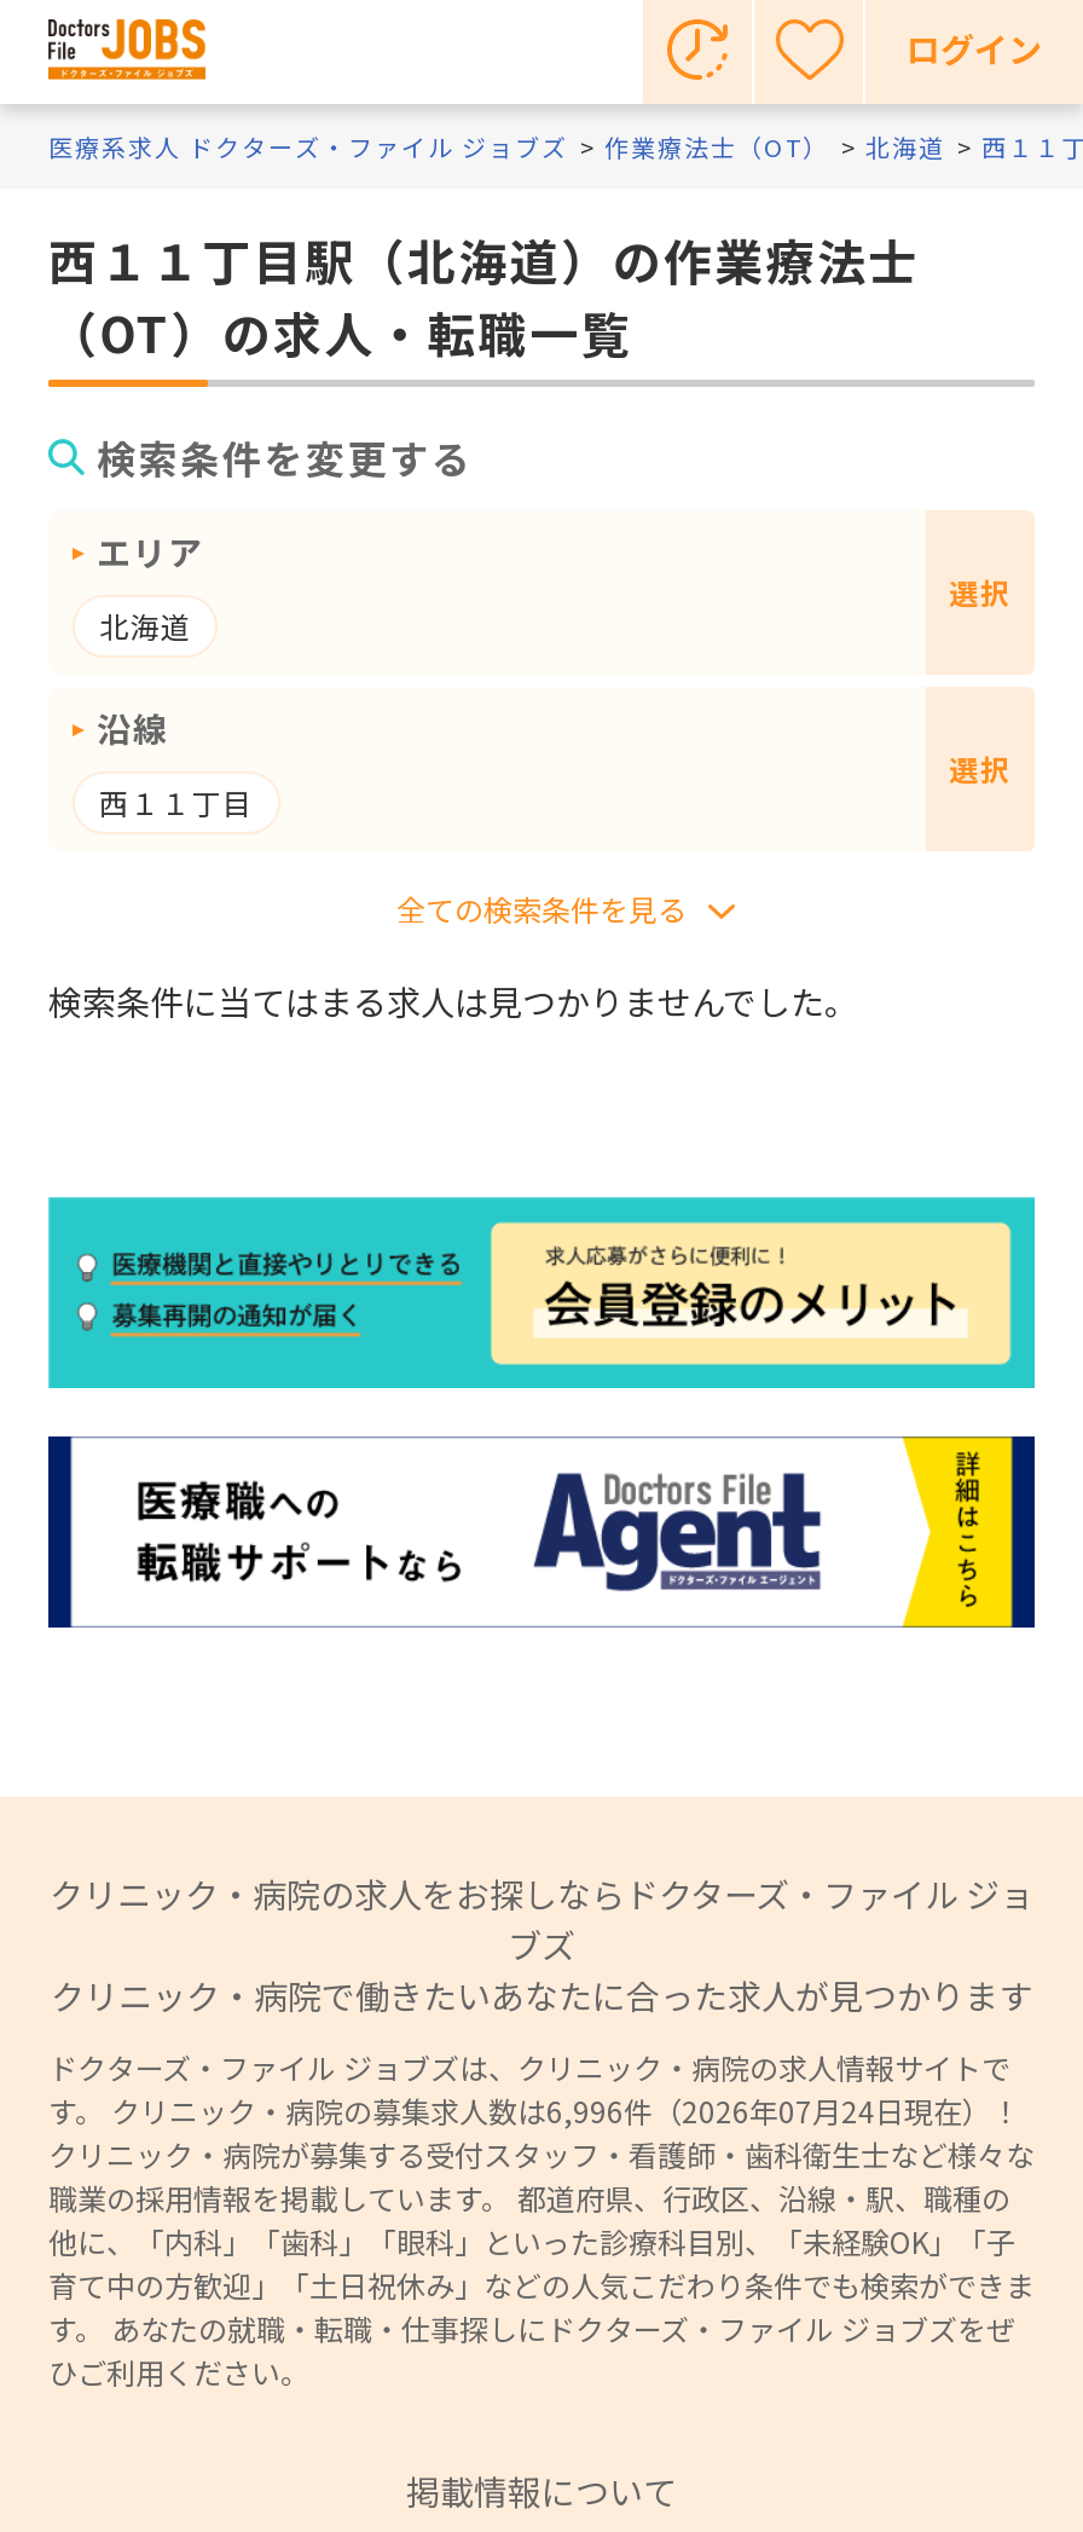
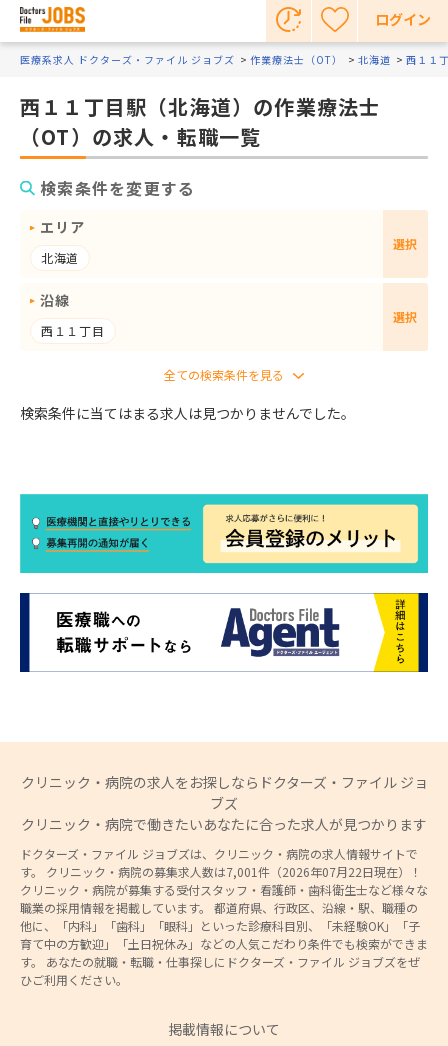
[48,2090,1020,2131] す。 クリニック・病院の募集求人数は6,996件（2026年07月24日現在）！ -> [20,863,422,880] す。 クリニック・病院の募集求人数は7,001件（2026年07月22日現在）！

